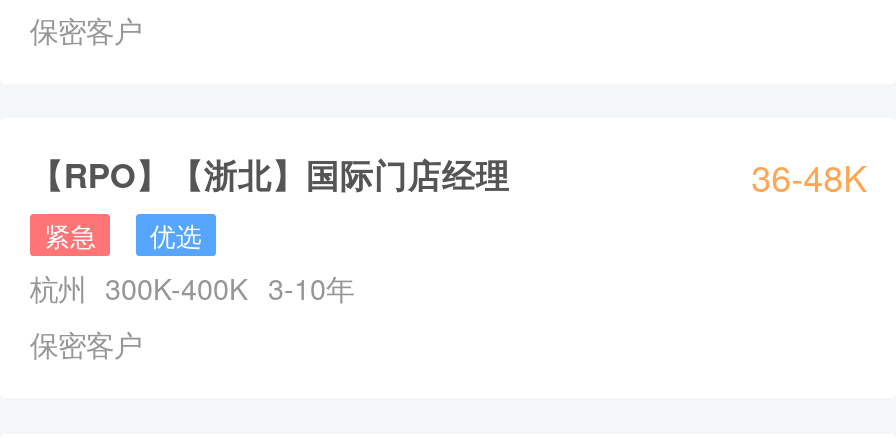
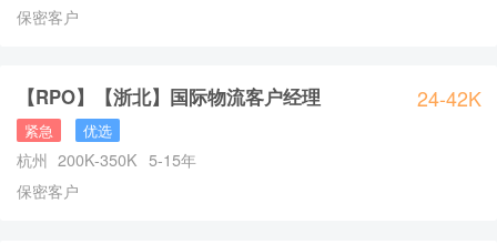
[30,151,510,199] 【RPO】【浙北】国际门店经理 -> [17,84,320,110] 【RPO】【浙北】国际物流客户经理
[751,149,867,201] 36-48K -> [417,83,481,112] 24-42K
[30,269,354,309] 杭州 300K-400K 3-10年 -> [17,149,196,171] 杭州 200K-350K 5-15年

